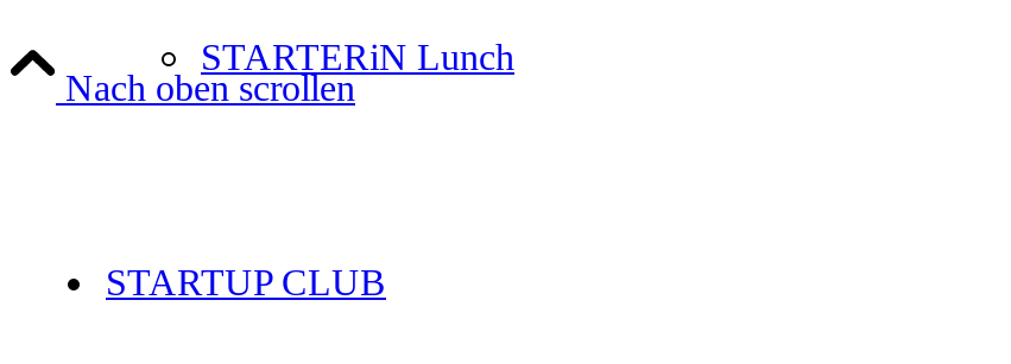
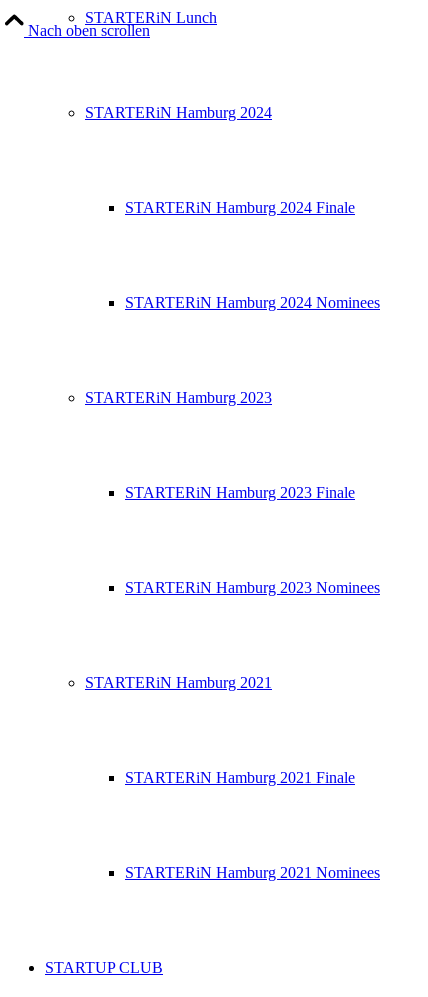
none -> [85,104,272,121] STARTERiN Hamburg 2024
none -> [85,389,272,406] STARTERiN Hamburg 2023
none -> [85,674,272,691] STARTERiN Hamburg 2021
none -> [125,199,355,216] STARTERiN Hamburg 2024 Finale
none -> [125,294,380,311] STARTERiN Hamburg 2024 Nominees
none -> [125,484,355,501] STARTERiN Hamburg 2023 Finale
none -> [125,579,380,596] STARTERiN Hamburg 2023 Nominees
none -> [125,769,355,786] STARTERiN Hamburg 2021 Finale
none -> [125,864,380,881] STARTERiN Hamburg 2021 Nominees

